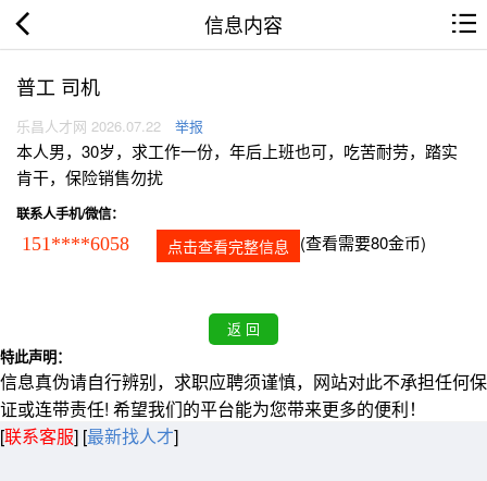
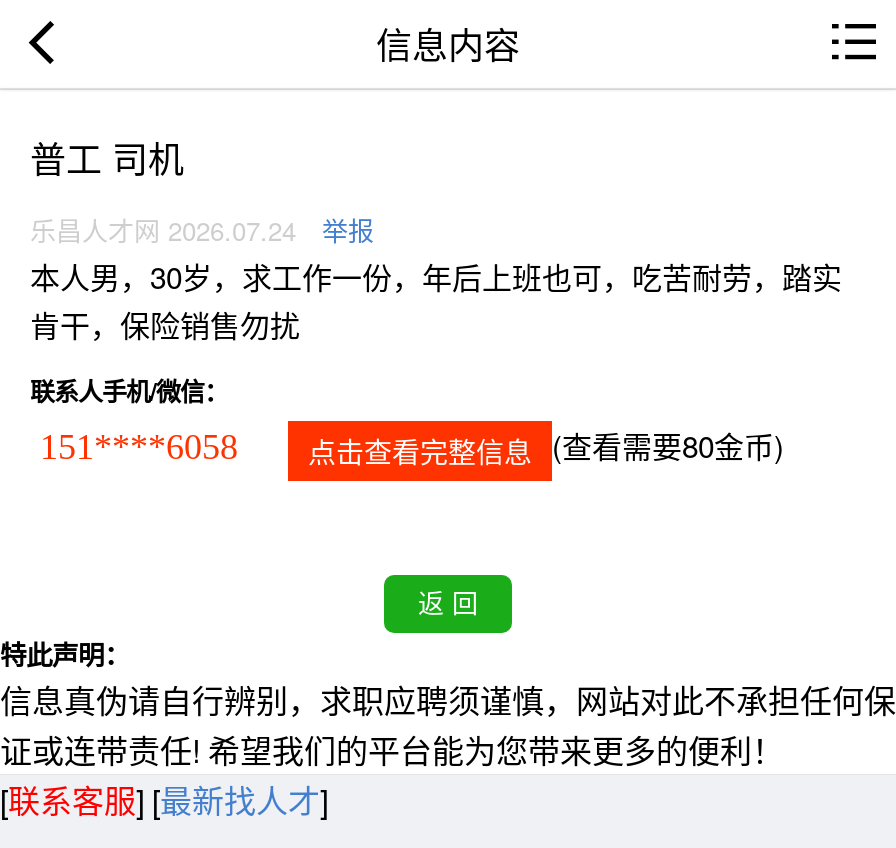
[16,116,203,136] 乐昌人才网 2026.07.22 举报 -> [30,211,374,249] 乐昌人才网 2026.07.24 举报

